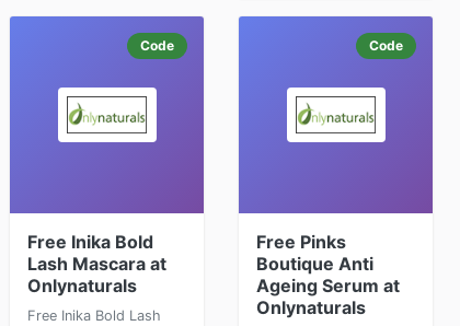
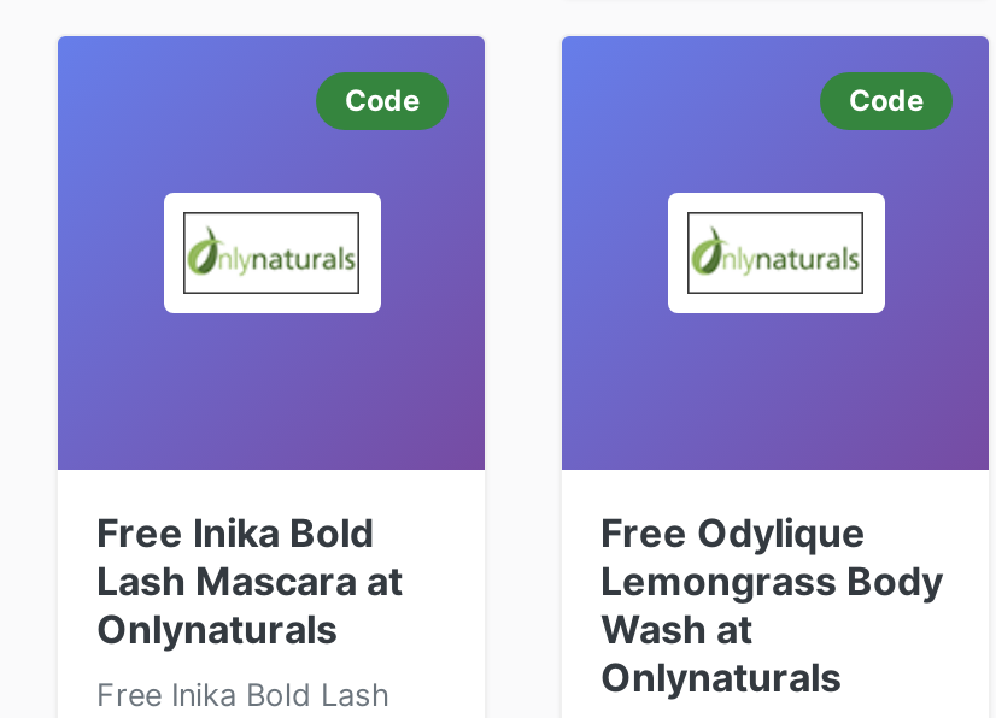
[256,231,400,296] Free Pinks | Boutique Anti | Ageing Serum at -> [600,508,943,653] Free Odylique | Lemongrass Body | Wash at

